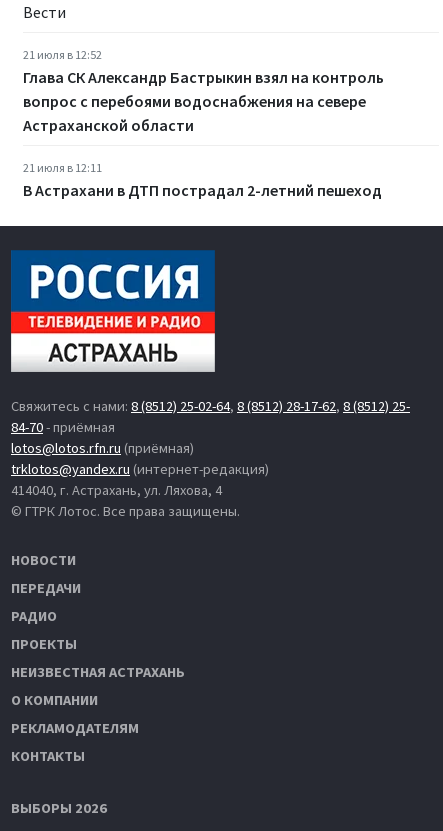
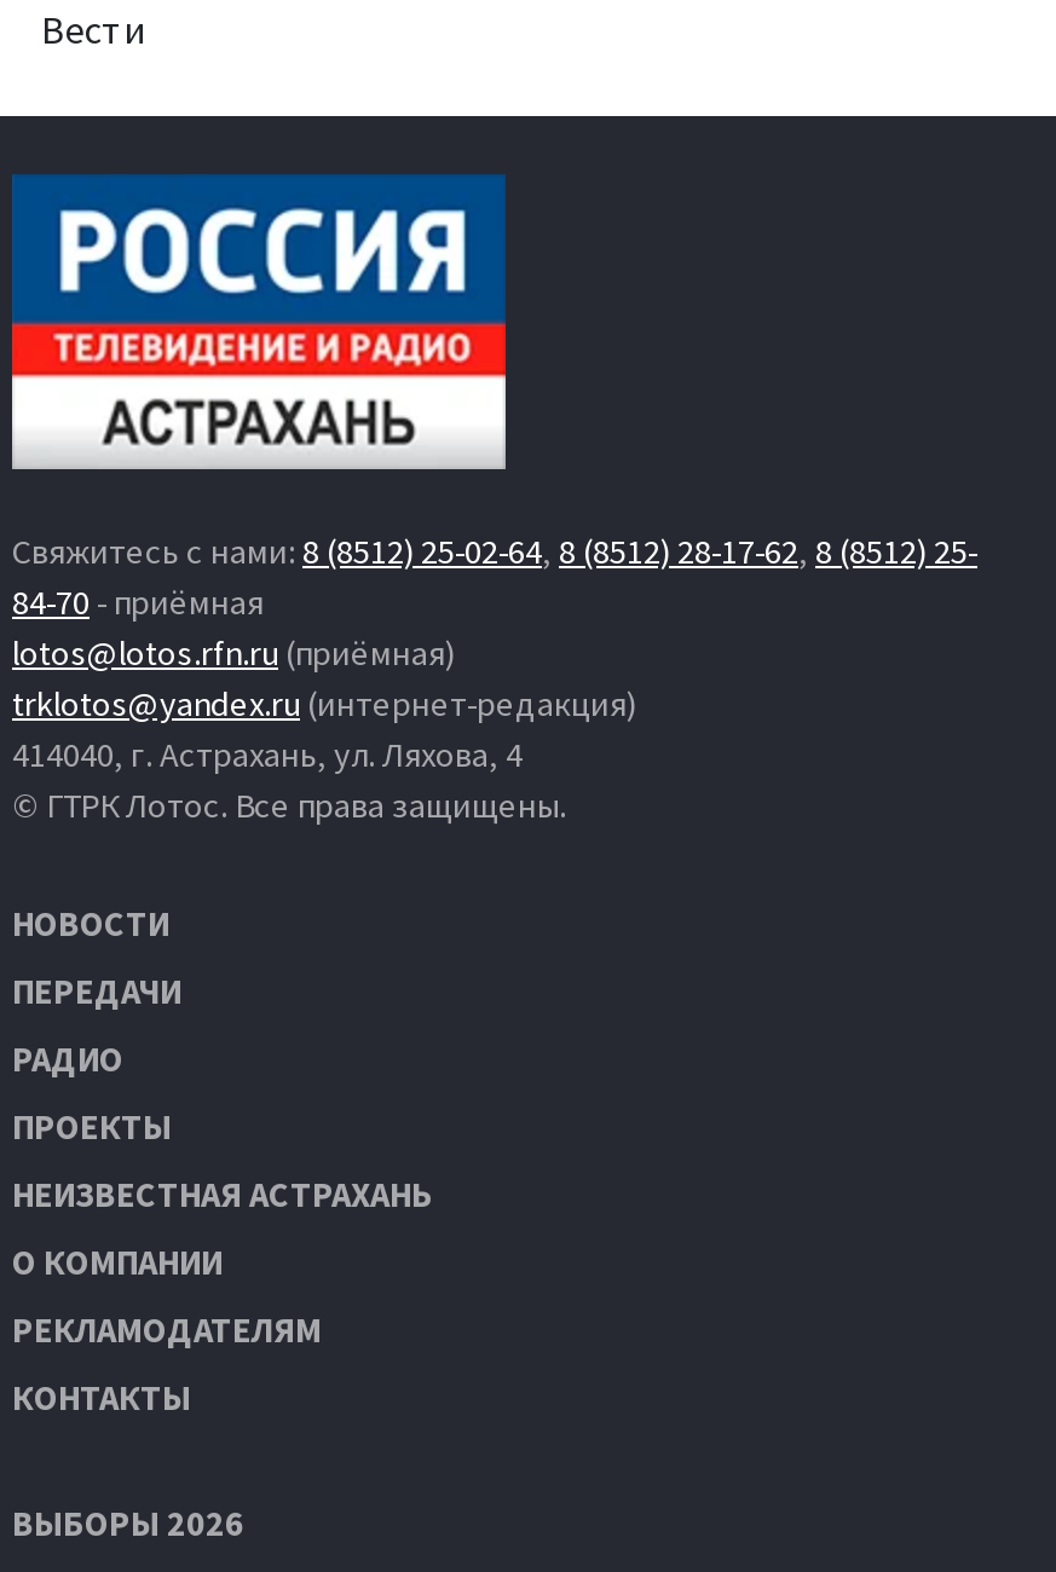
[23,47,384,200] 21 июля в 12:52 | Глава СК Александр Бастрыкин взял на контроль | вопрос с перебоями водоснабжения на севере | Астраханской области | 21 июля в 12:11 | В Астрахани в ДТП пострадал 2-летний пешеход -> none

